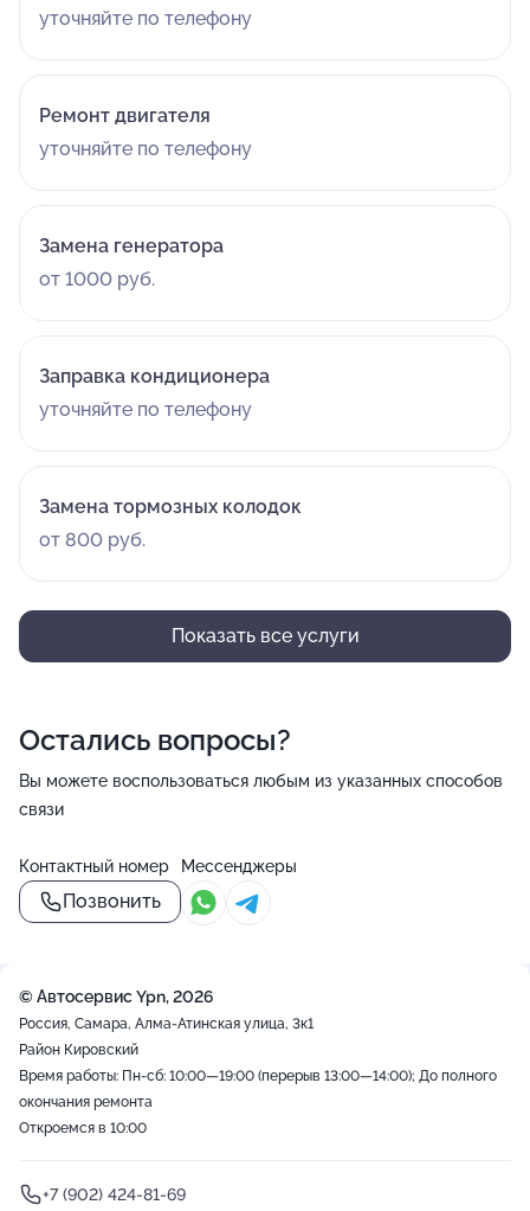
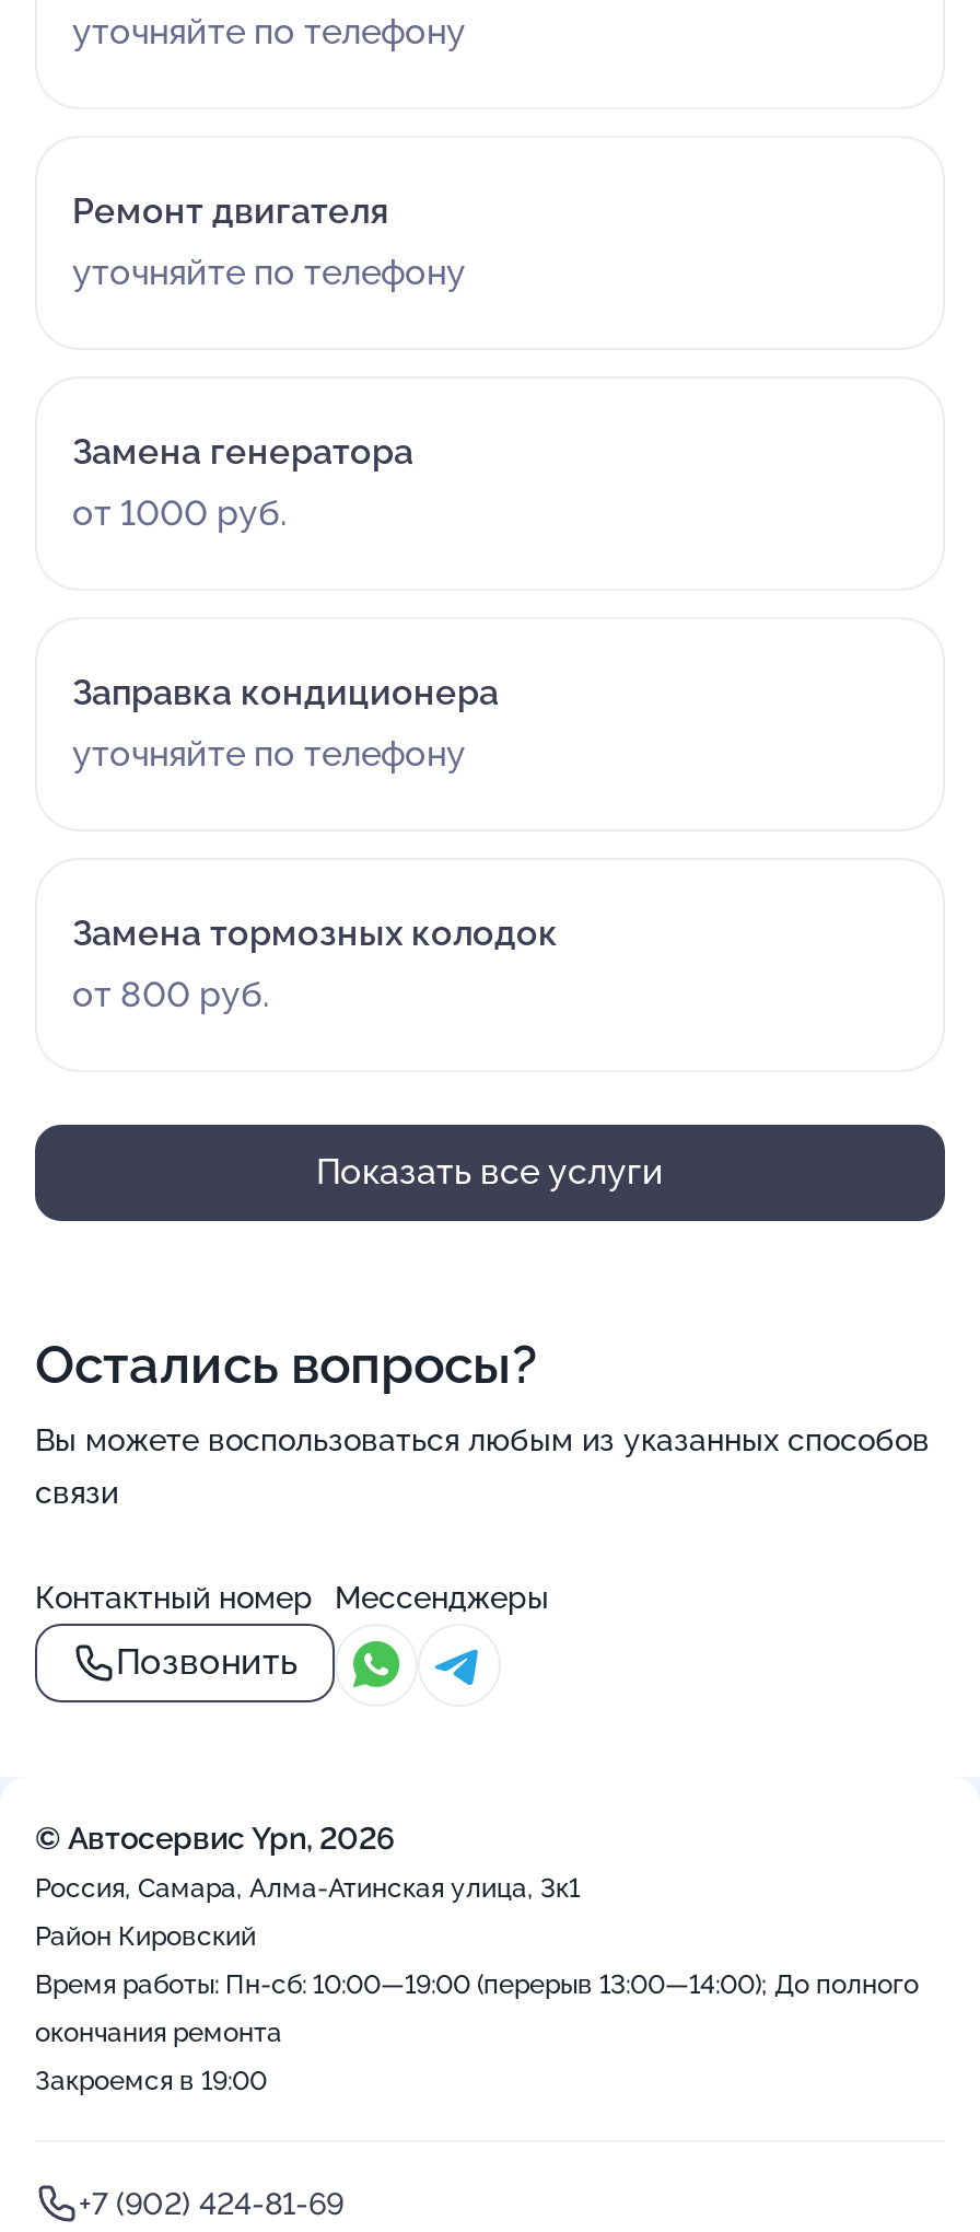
[19,1120,147,1136] Откроемся в 10:00 -> [35,2066,267,2096] Закроемся в 19:00

